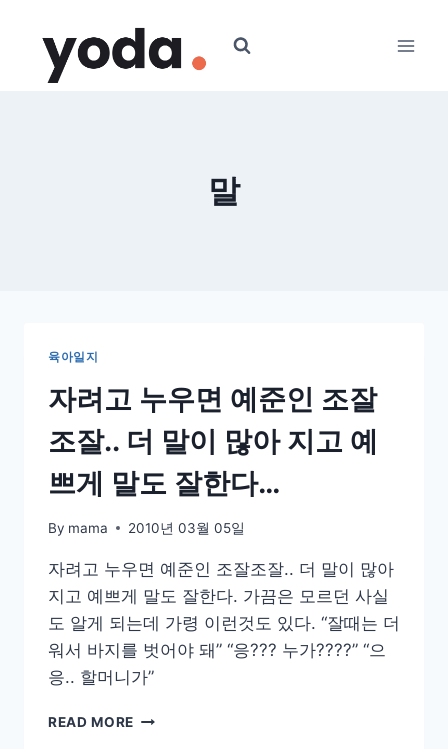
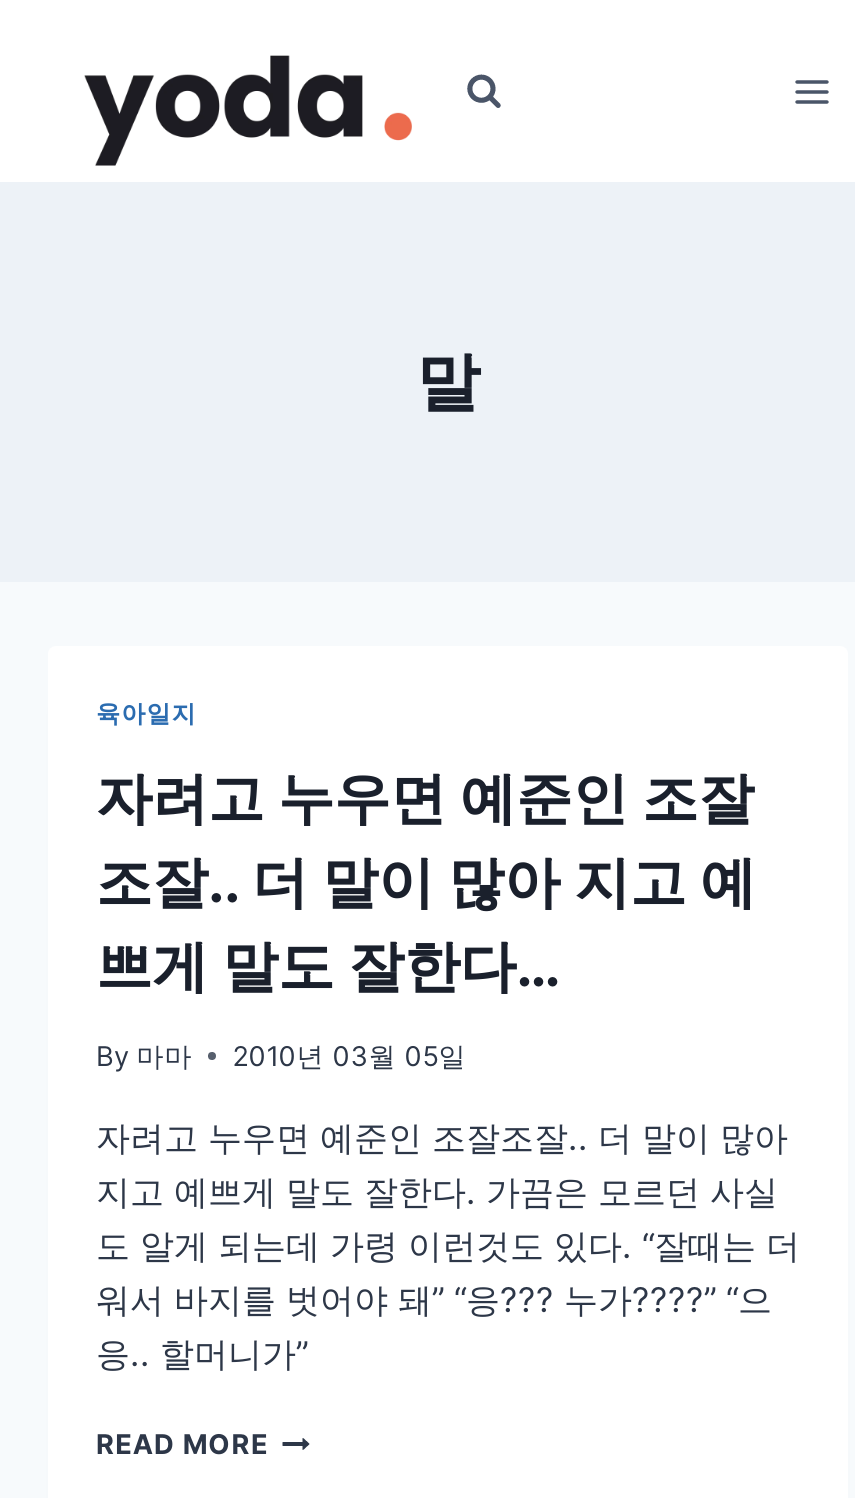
[48,520,108,536] By mama -> [96,1040,192,1072] By 마마

